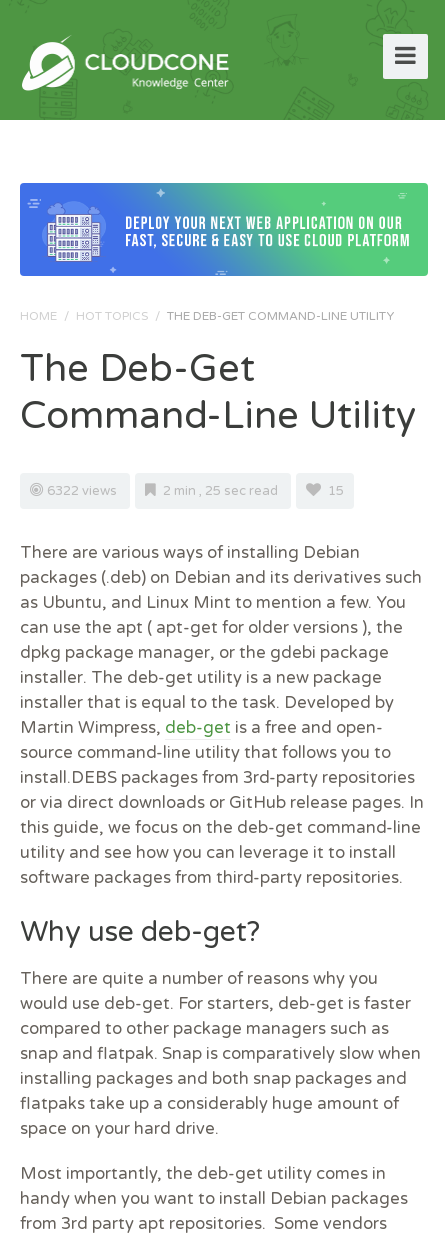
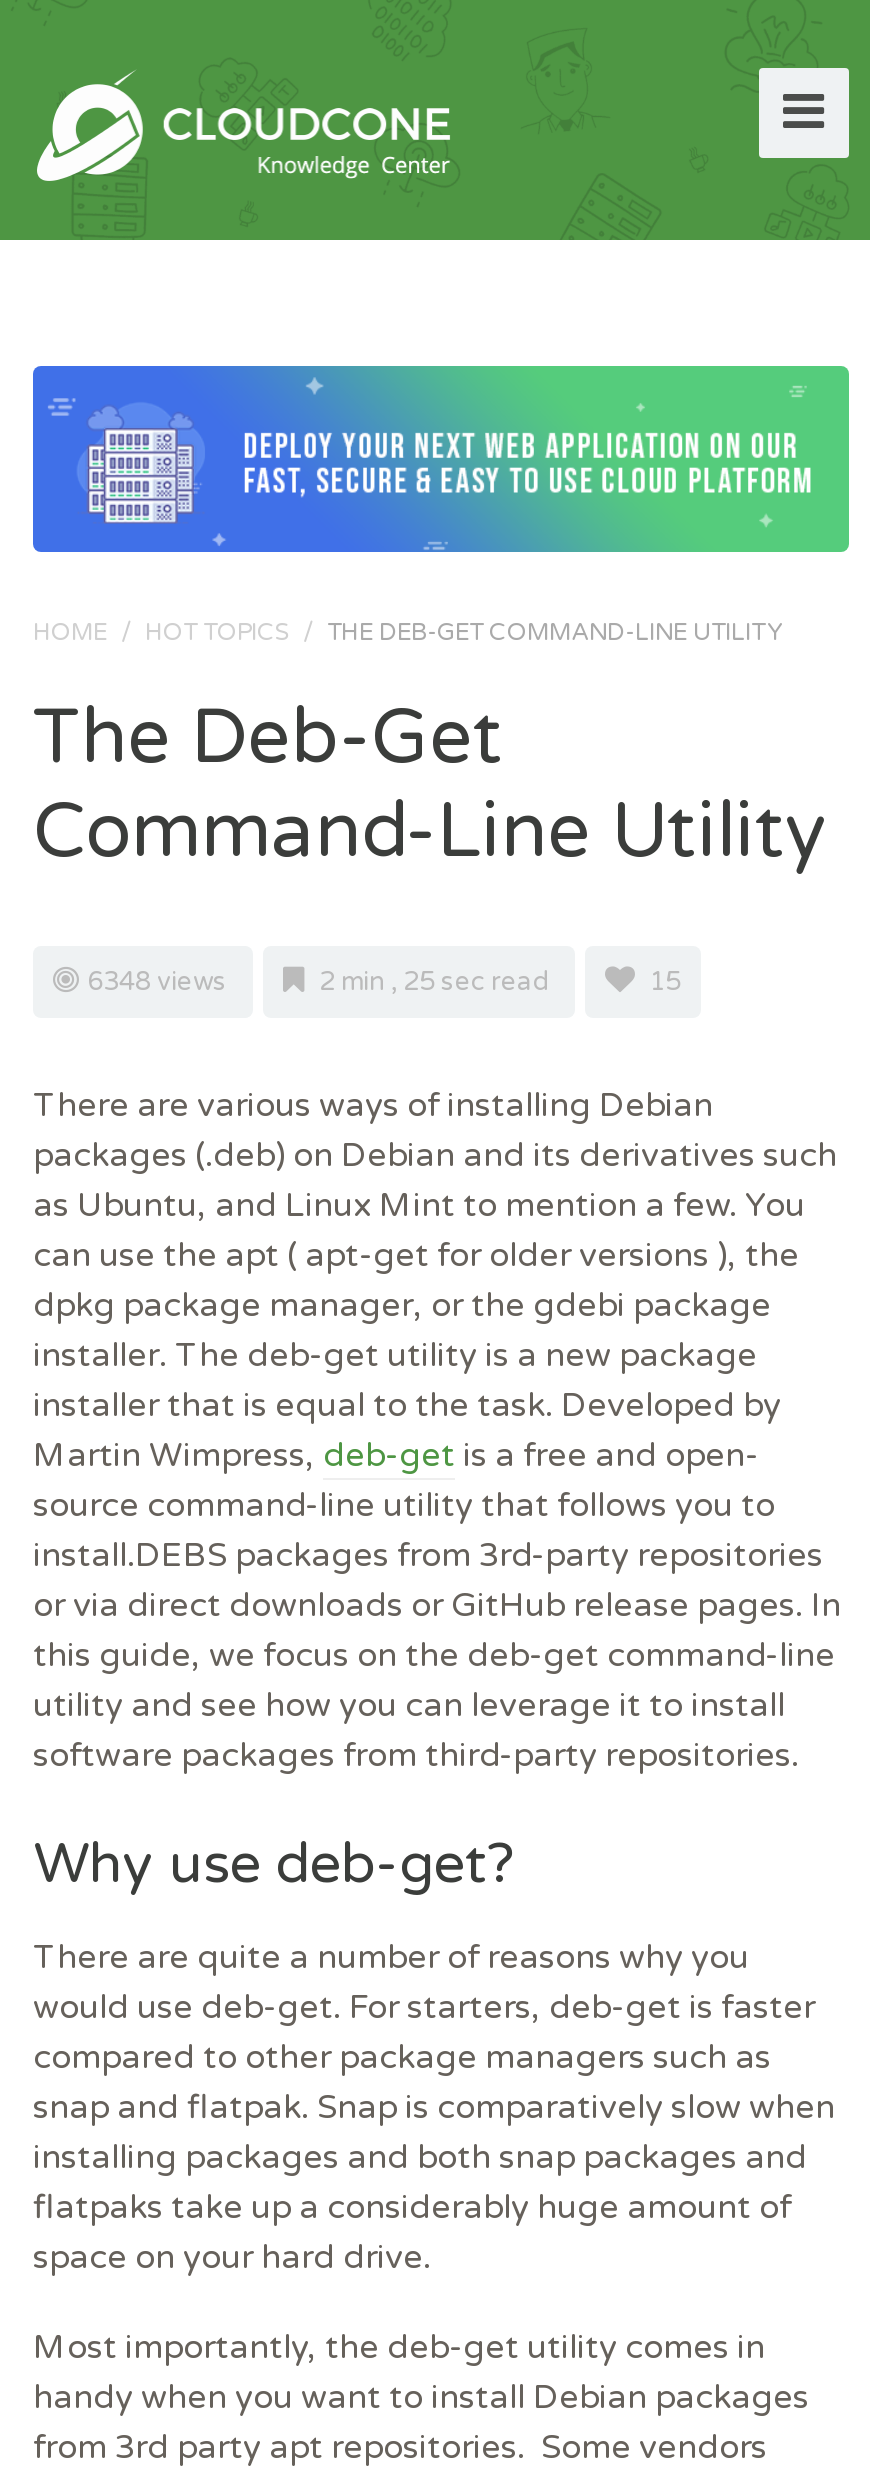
[47,483,120,499] 6322 views -> [87,967,233,999] 6348 views

